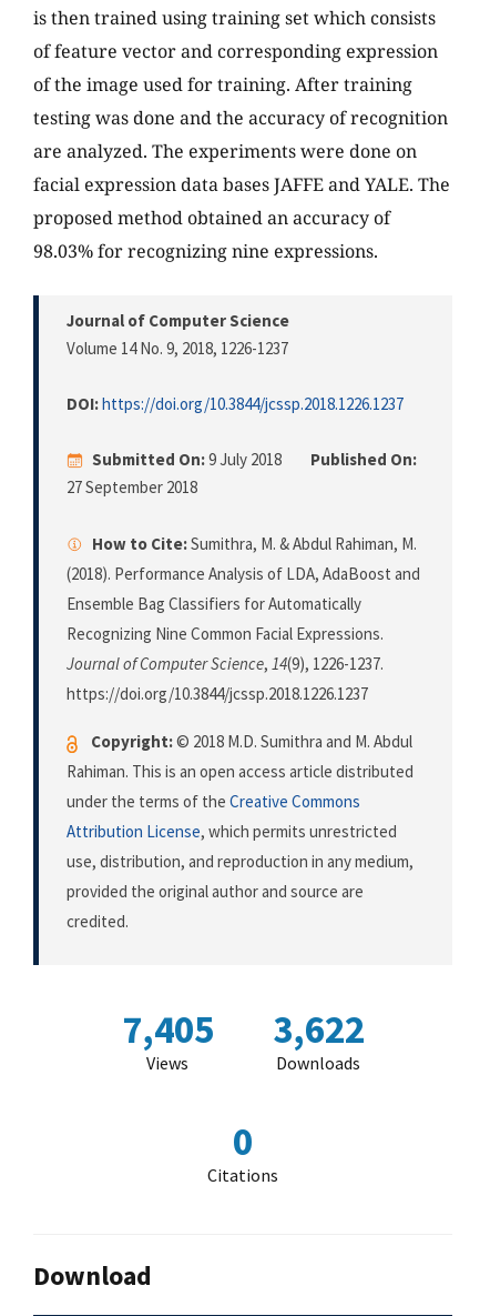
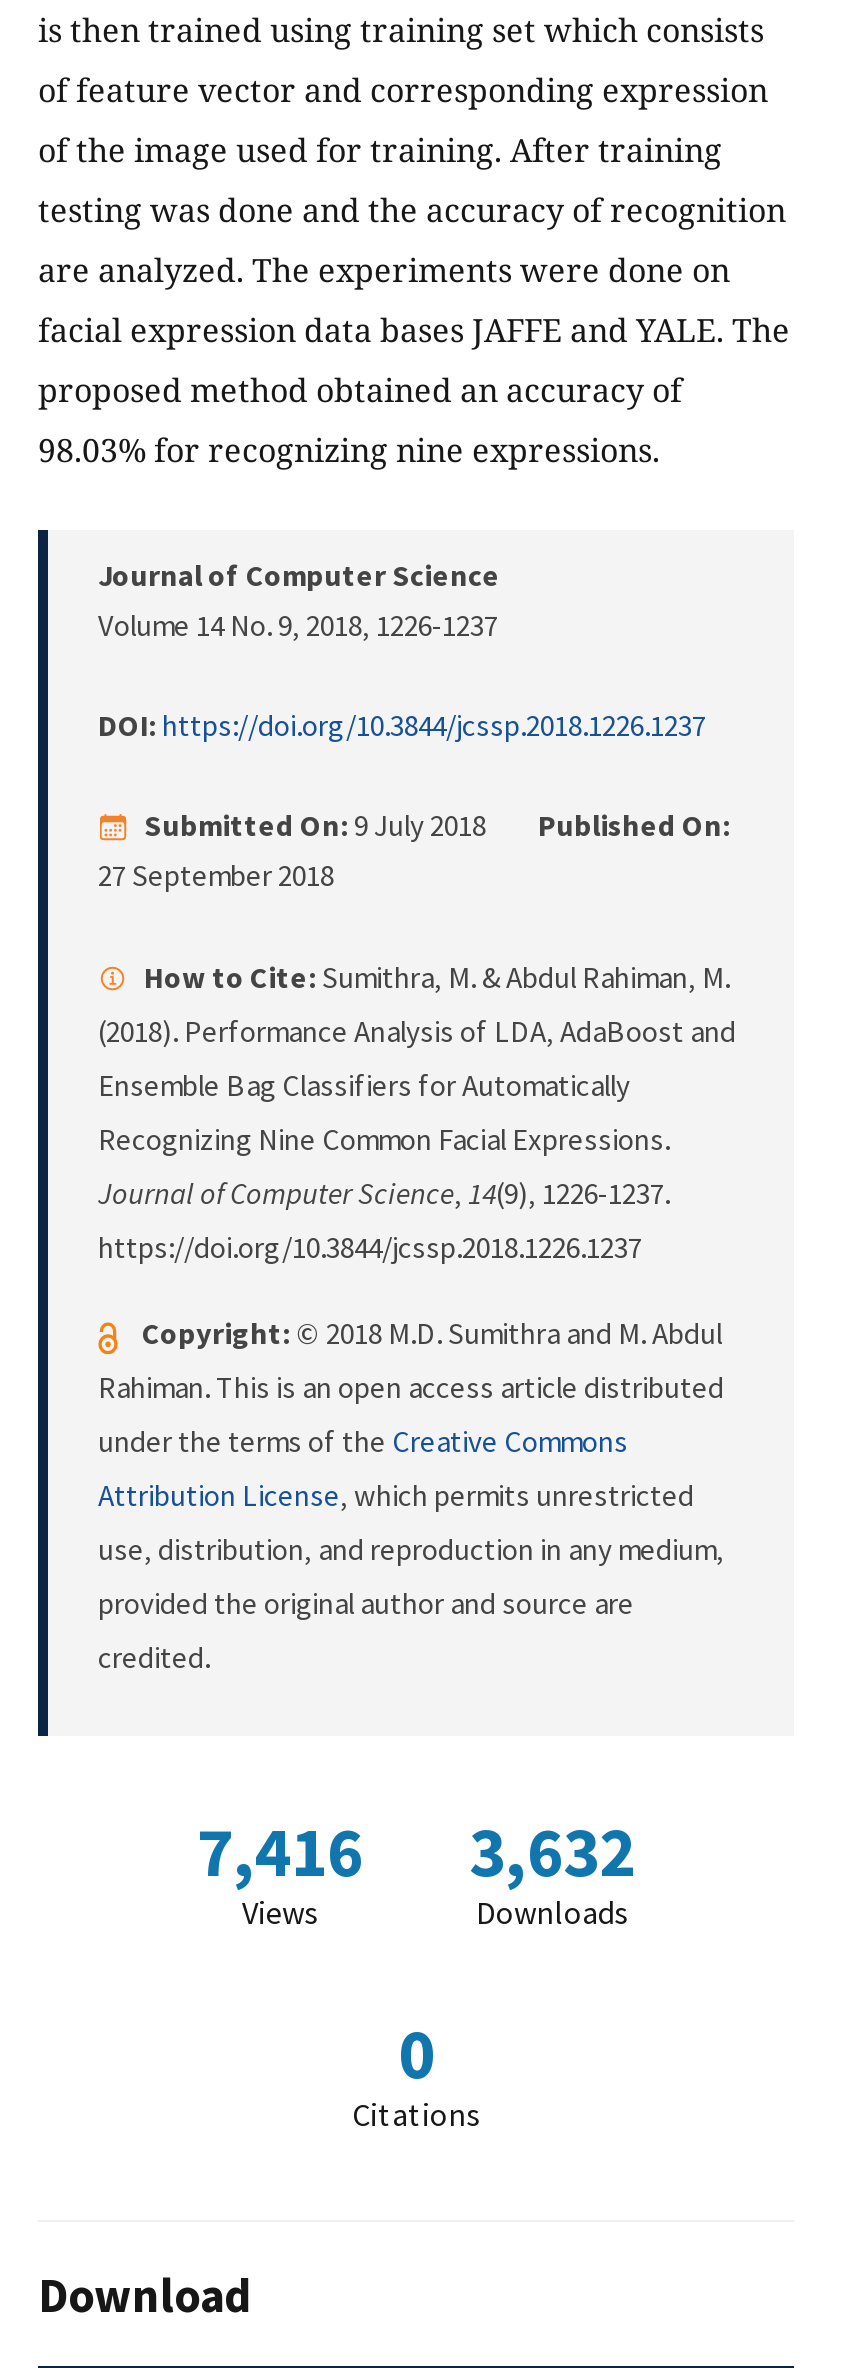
[121,1005,213,1054] 7,405 -> [197,1809,363,1897] 7,416
[272,1005,364,1054] 3,622 -> [469,1809,635,1897] 3,632

